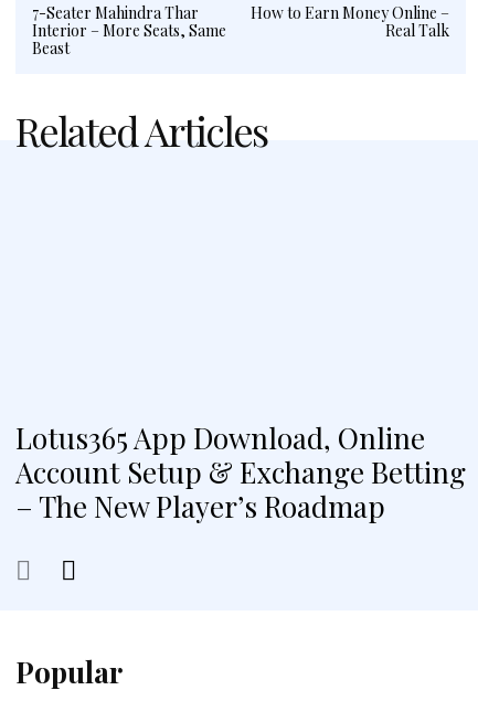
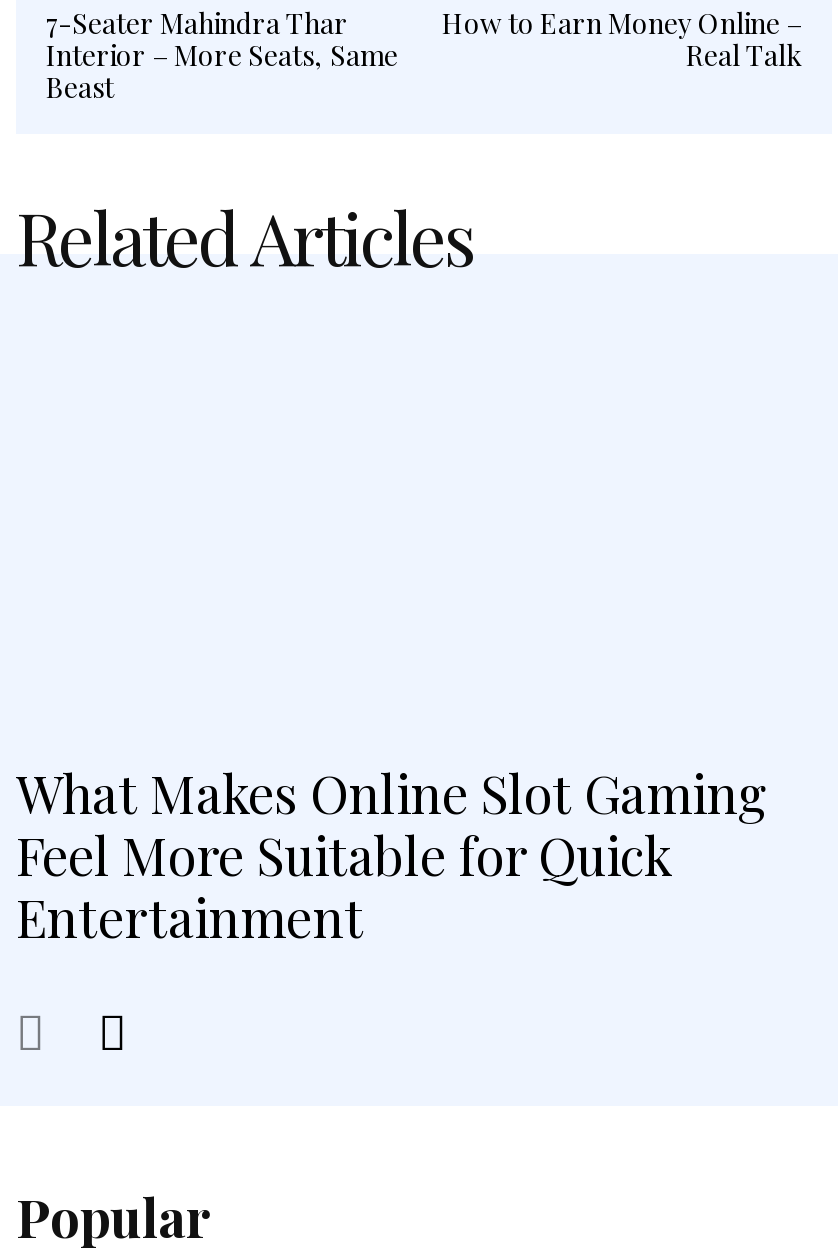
[15,418,466,525] Lotus365 App Download, Online | Account Setup & Exchange Betting | – The New Player’s Roadmap -> [16,757,768,951] What Makes Online Slot Gaming | Feel More Suitable for Quick | Entertainment

